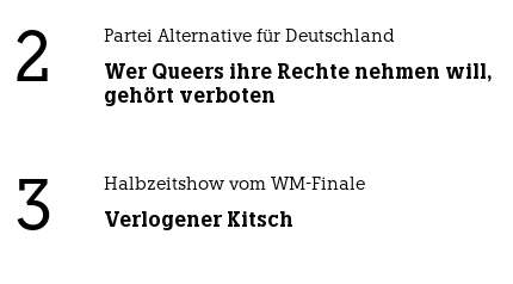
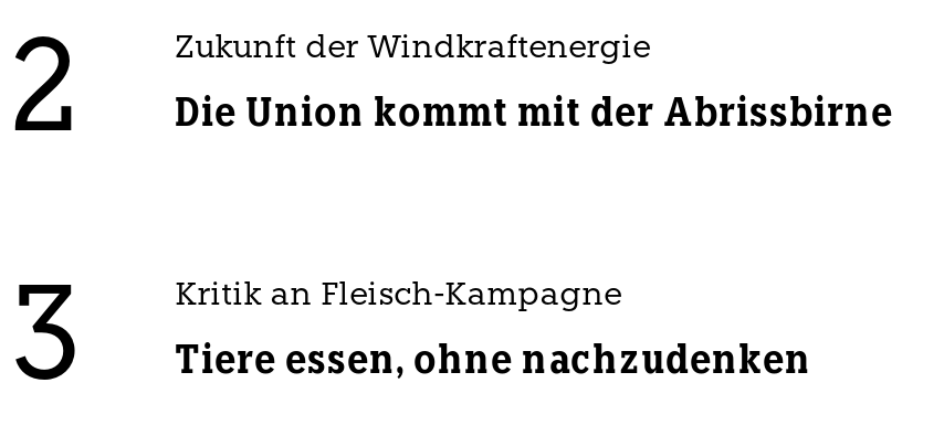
[103,28,395,46] Partei Alternative für Deutschland -> [175,33,650,66] Zukunft der Windkraftenergie
[103,58,491,108] Wer Queers ihre Rechte nehmen will, | gehört verboten -> [175,88,894,136] Die Union kommt mit der Abrissbirne
[103,176,365,194] Halbzeitshow vom WM-Finale -> [175,280,622,313] Kritik an Fleisch-Kampagne
[103,206,293,232] Verlogener Kitsch -> [175,335,812,384] Tiere essen, ohne nachzudenken

